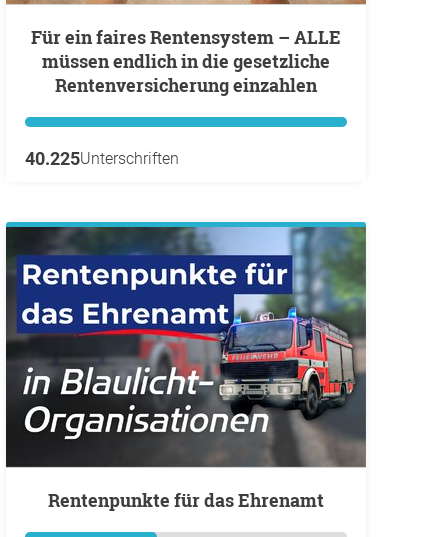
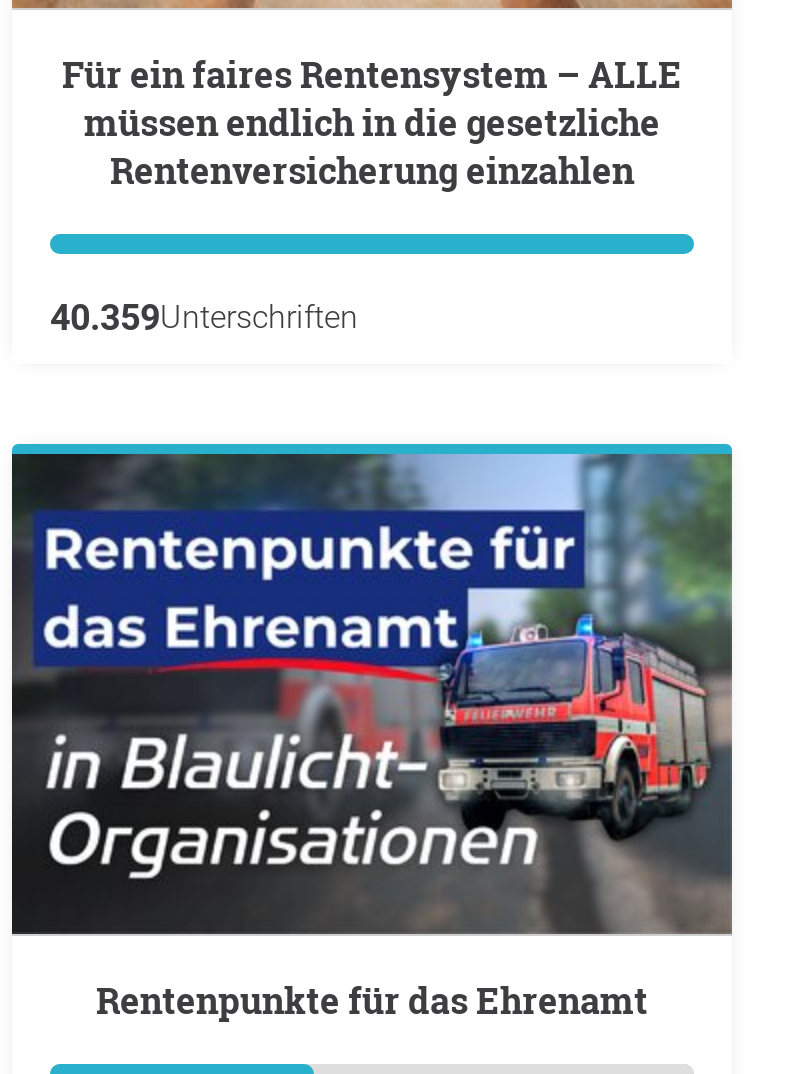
[25,148,179,169] 40.225Unterschriften -> [50,295,358,337] 40.359Unterschriften

